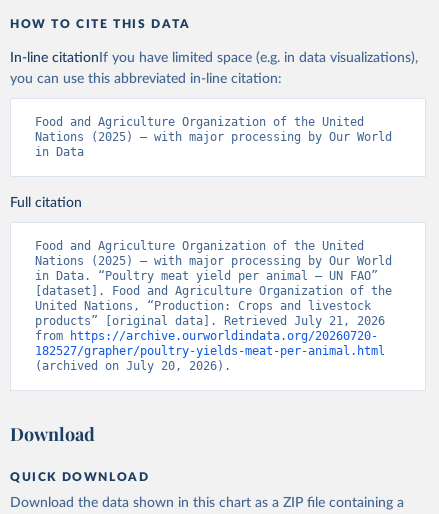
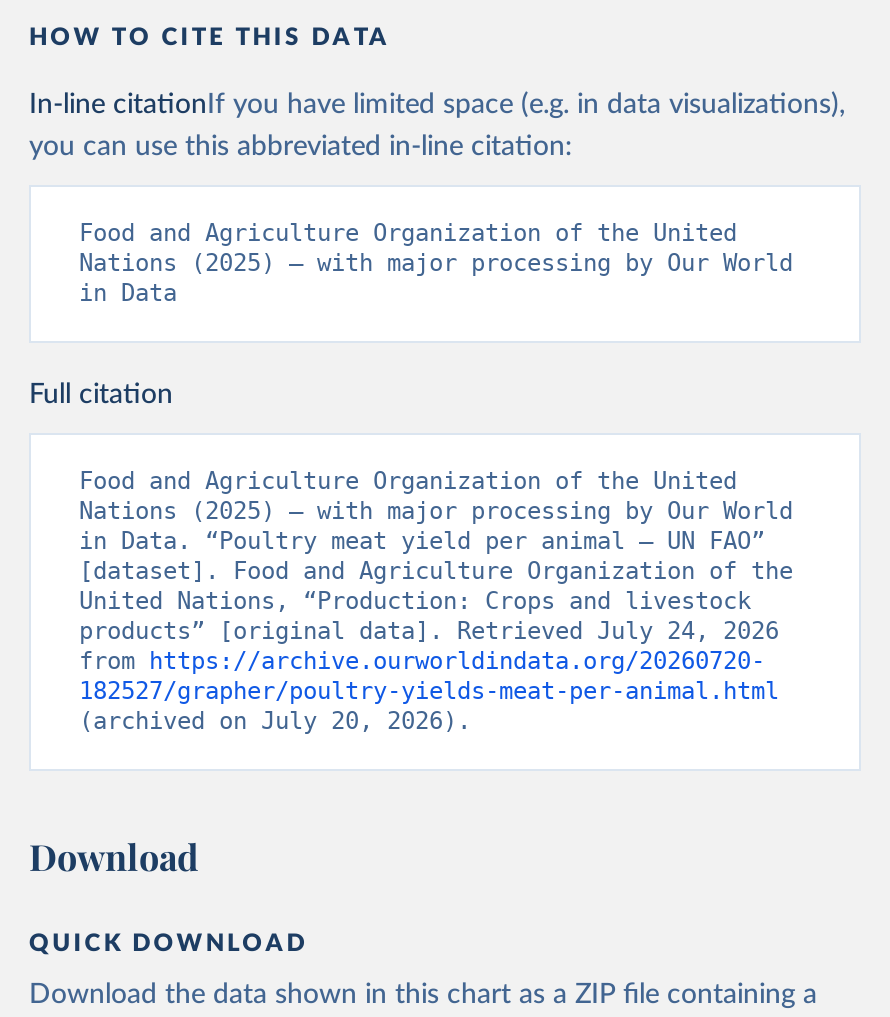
[35,314,385,328] products” [original data]. Retrieved July 21, 2026 -> [79,617,779,645] products” [original data]. Retrieved July 24, 2026

